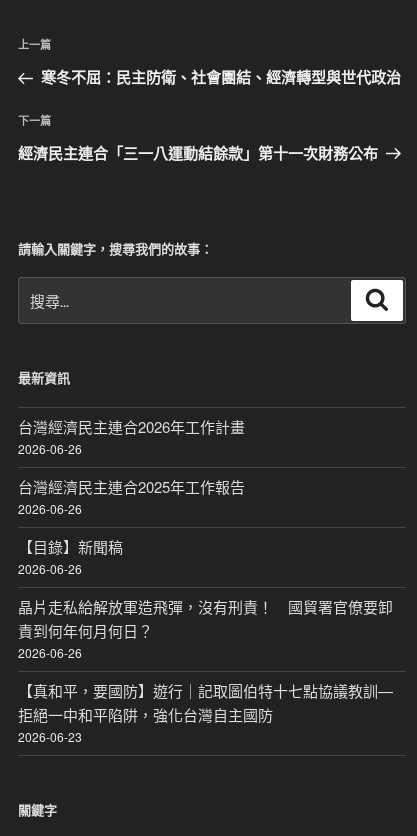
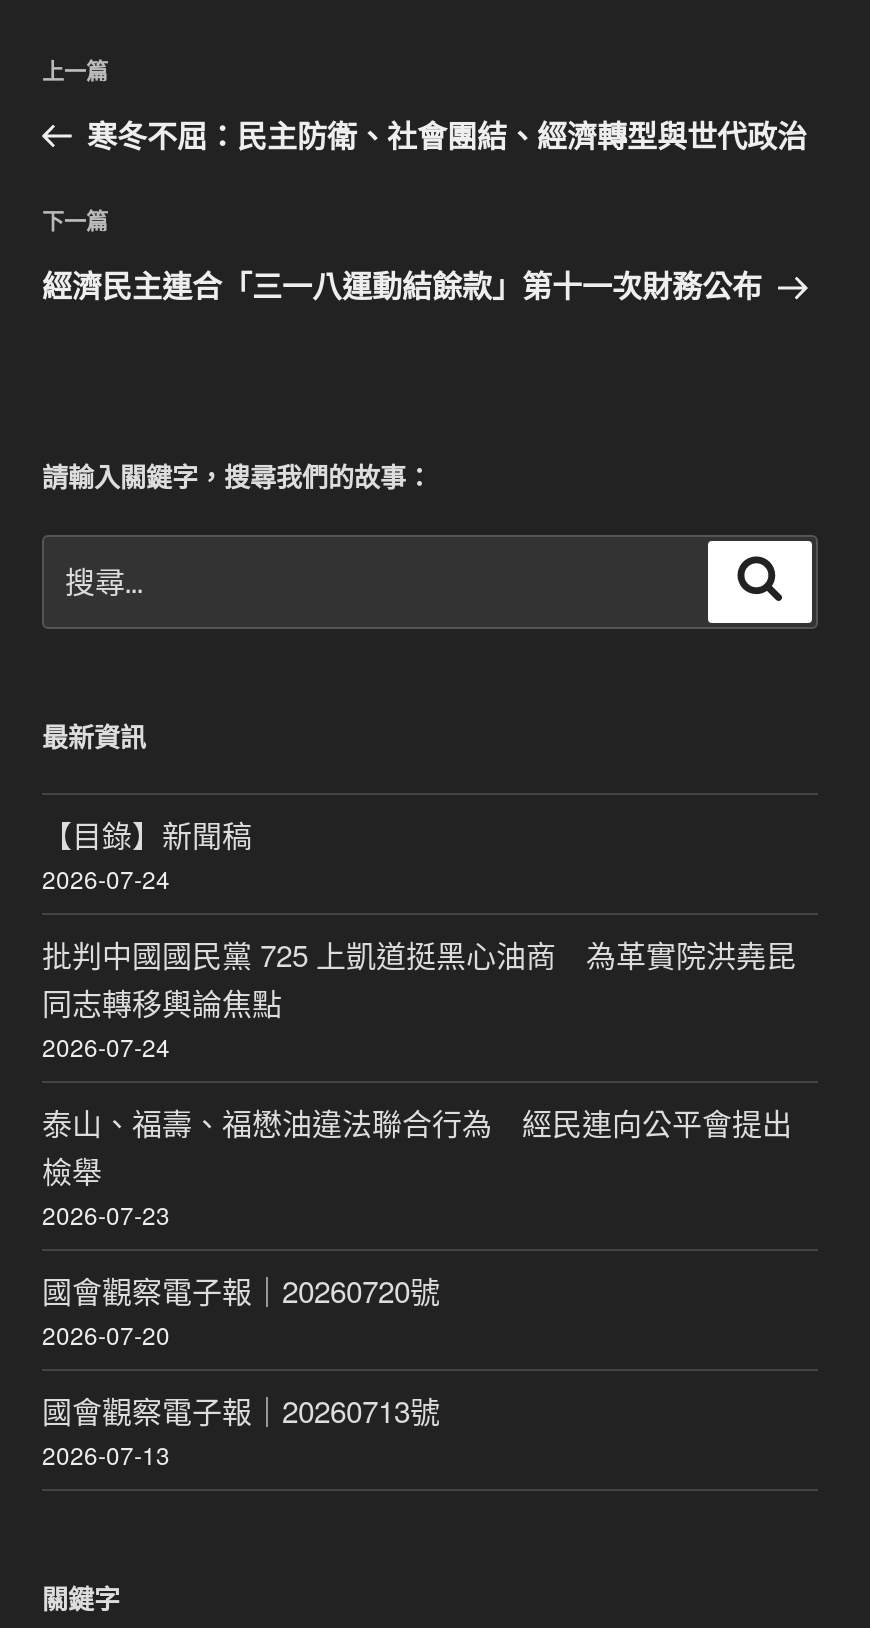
[18,416,245,517] 台灣經濟民主連合2026年工作計畫 | 2026-06-26 | 台灣經濟民主連合2025年工作報告 | 2026-06-26 -> none
moved [18,536,123,557] -> [42,813,252,855]: 【目錄】新聞稿
[18,560,393,745] 2026-06-26 | 晶片走私給解放軍造飛彈，沒有刑責！ 國貿署官僚要卸 | 責到何年何月何日？ | 2026-06-26 | 【真和平，要國防】遊行｜記取圖伯特十七點協議教訓— | 拒絕一中和平陷阱，強化台灣自主國防 | 2026-06-23 -> [42,861,796,1471] 2026-07-24 | 批判中國國民黨 725 上凱道挺黑心油商 為革實院洪堯昆 | 同志轉移輿論焦點 | 2026-07-24 | 泰山、福壽、福懋油違法聯合行為 經民連向公平會提出 | 檢舉 | 2026-07-23 | 國會觀察電子報｜20260720號 | 2026-07-20 | 國會觀察電子報｜20260713號 | 2026-07-13

